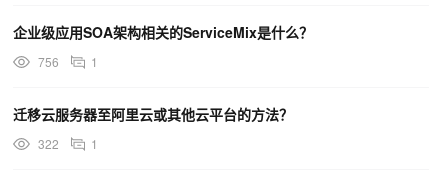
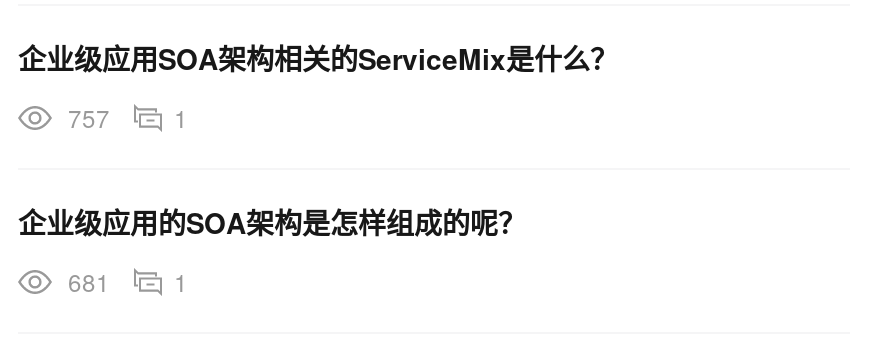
[38,53,98,70] 756 1 -> [68,99,188,133] 757 1
[13,104,293,124] 迁移云服务器至阿里云或其他云平台的方法？ -> [18,201,526,241] 企业级应用的SOA架构是怎样组成的呢？
[38,135,98,152] 322 1 -> [68,263,188,297] 681 1

